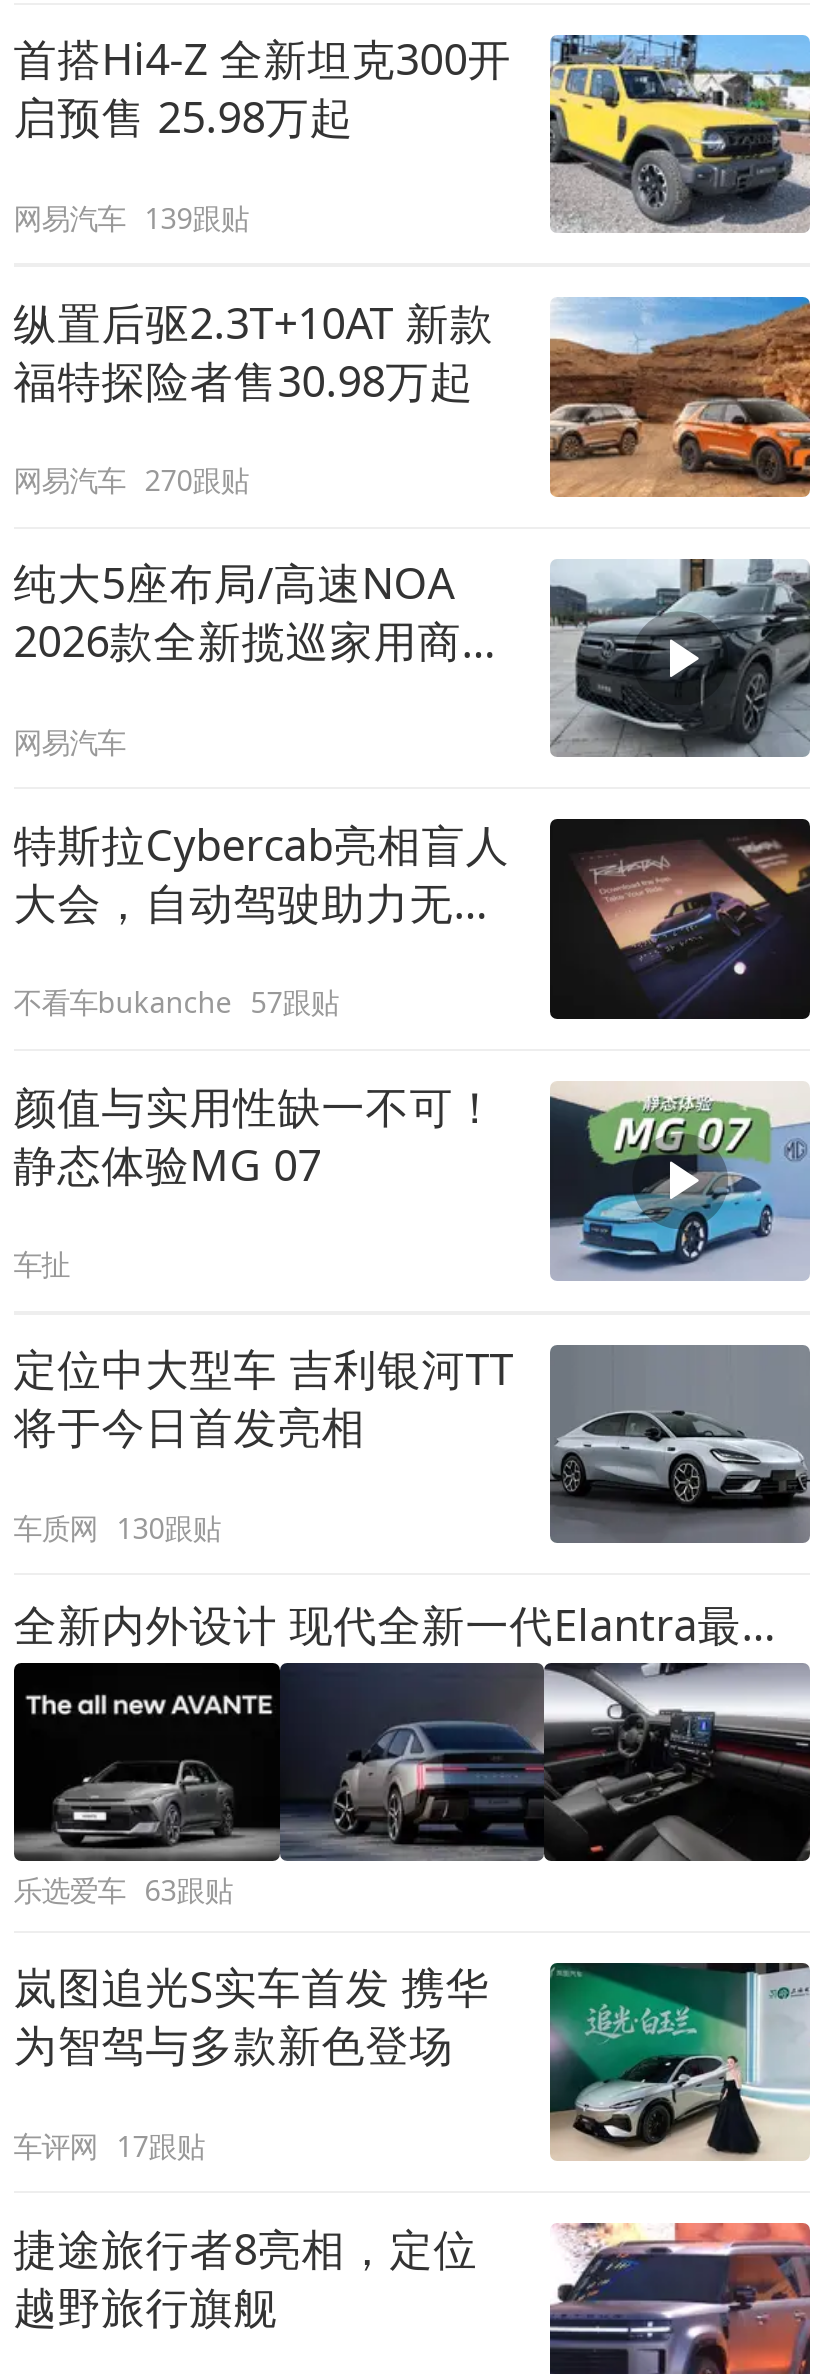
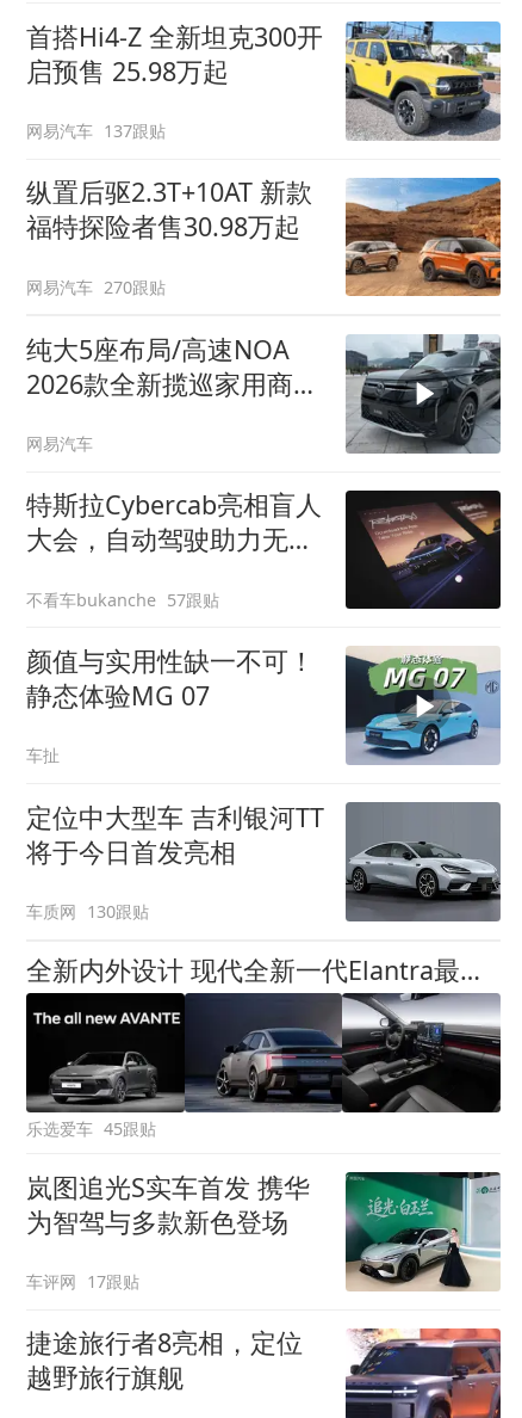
[13,198,249,236] 网易汽车 139跟贴 -> [26,119,166,142] 网易汽车 137跟贴
[13,1871,233,1909] 乐选爱车 63跟贴 -> [26,1118,156,1140] 乐选爱车 45跟贴

